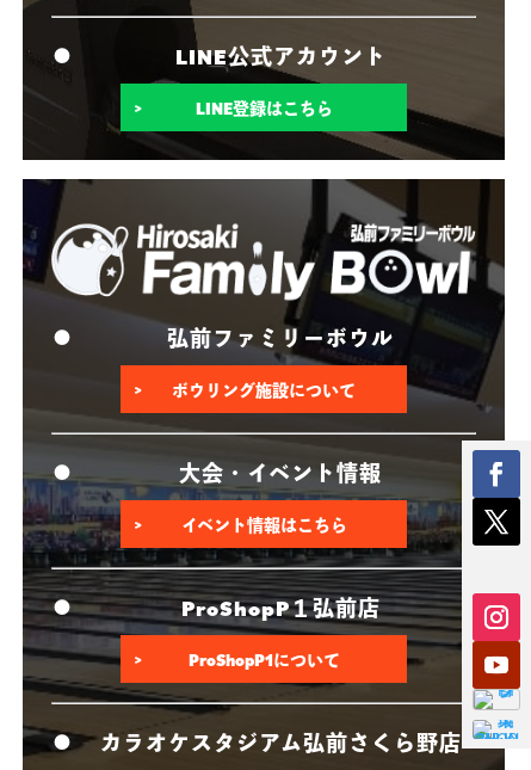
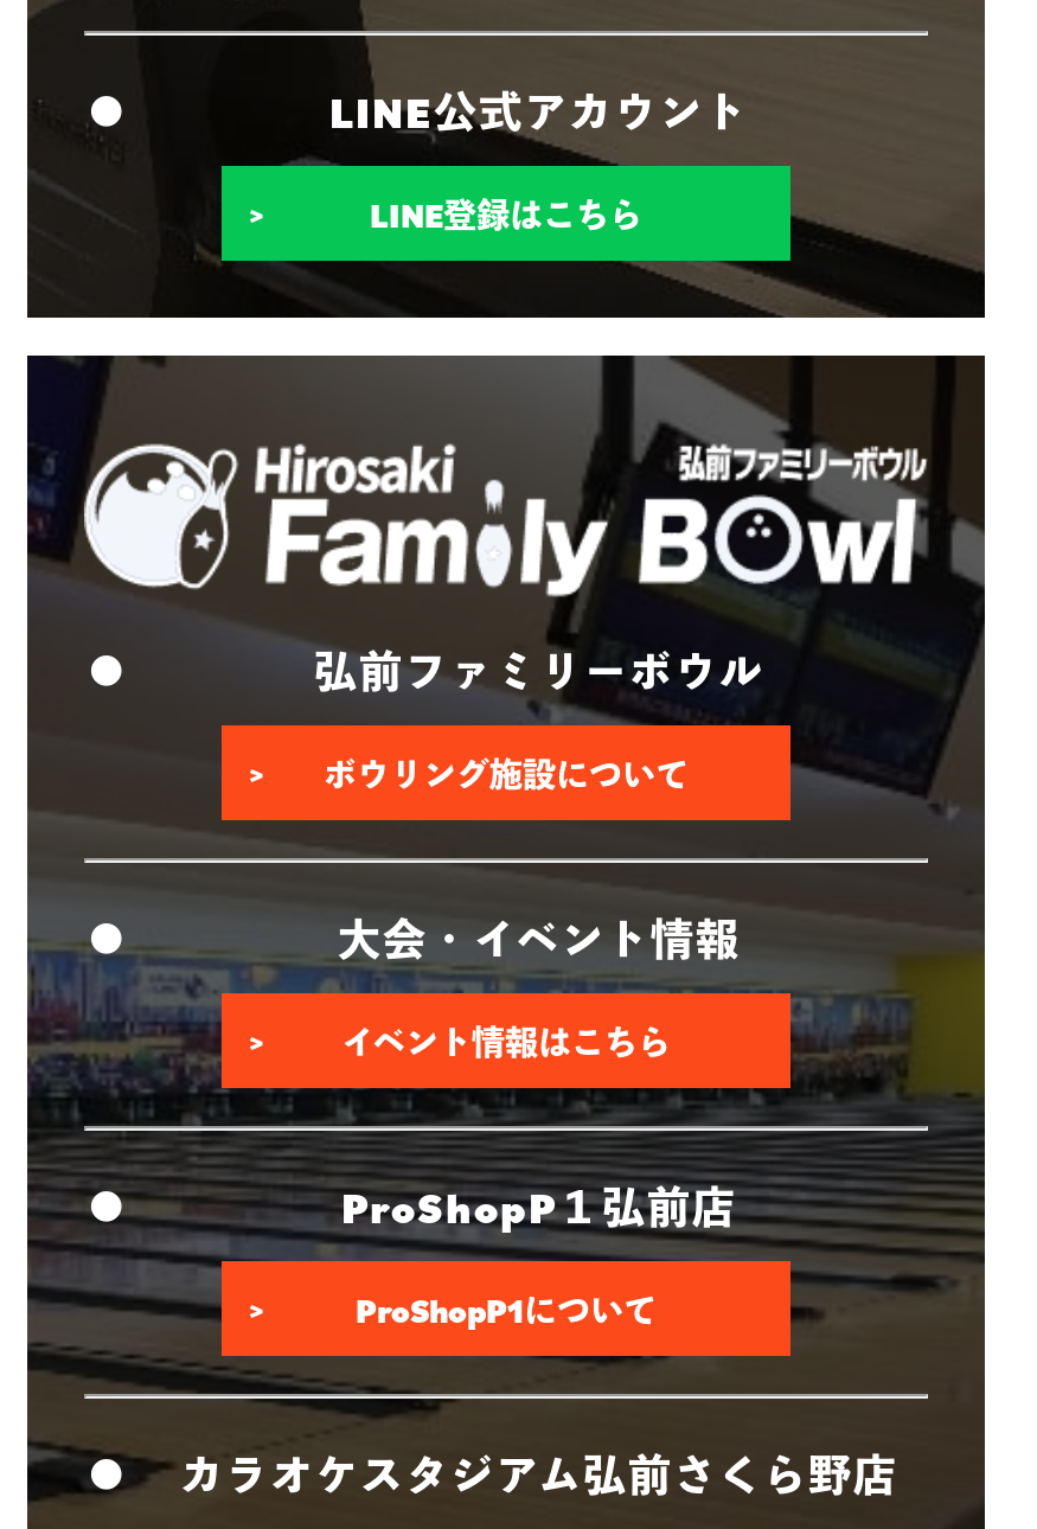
[461,439,521,750] [image] -> [900,875,1016,1486] [image]

